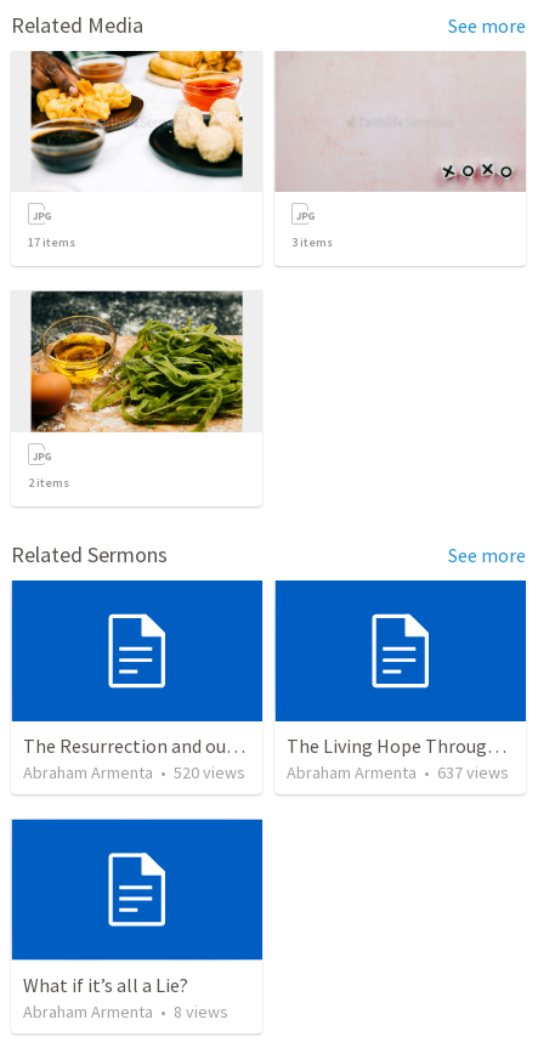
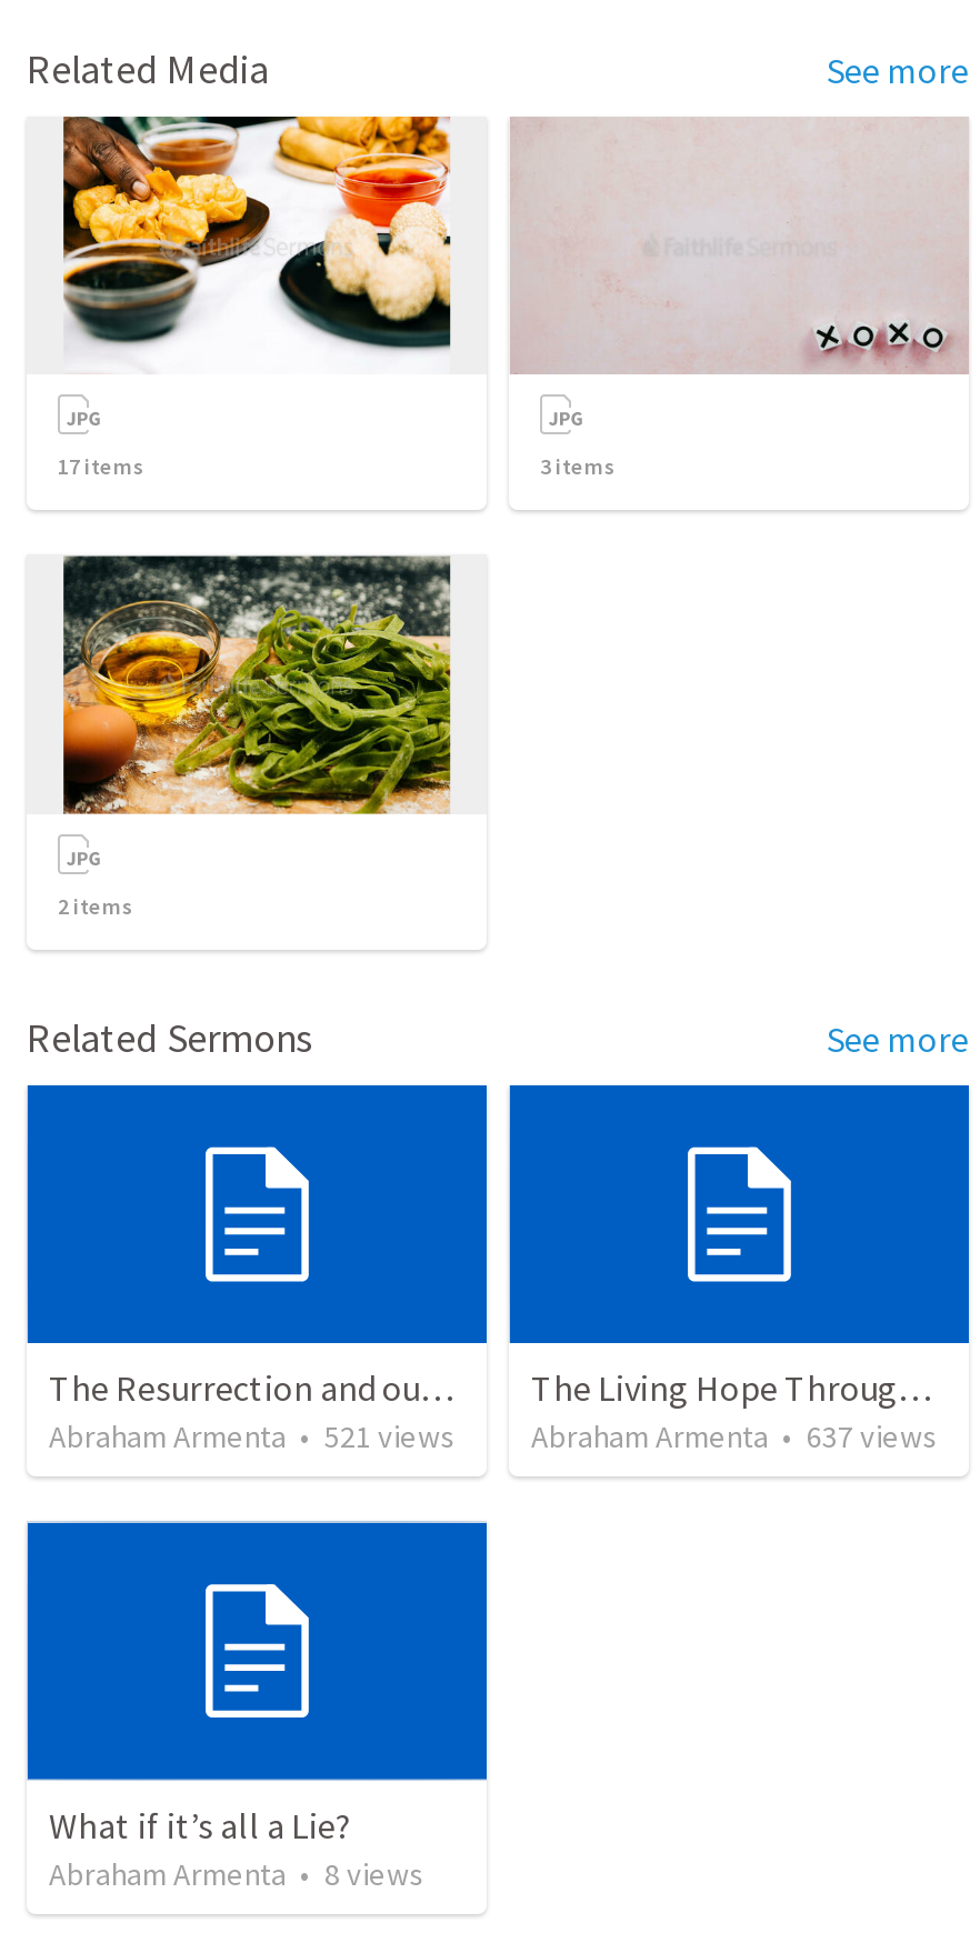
[23,762,245,784] Abraham Armenta • 520 views -> [49,1417,456,1457] Abraham Armenta • 521 views

